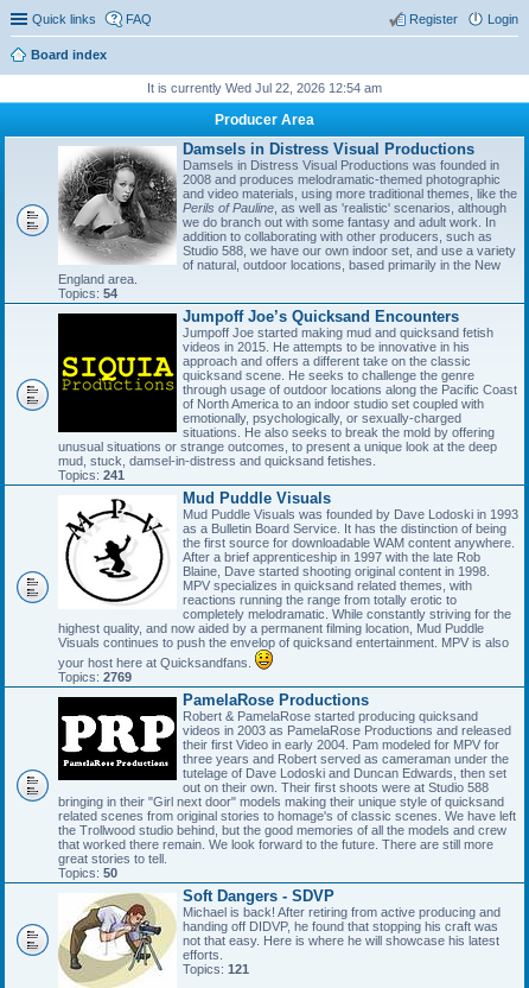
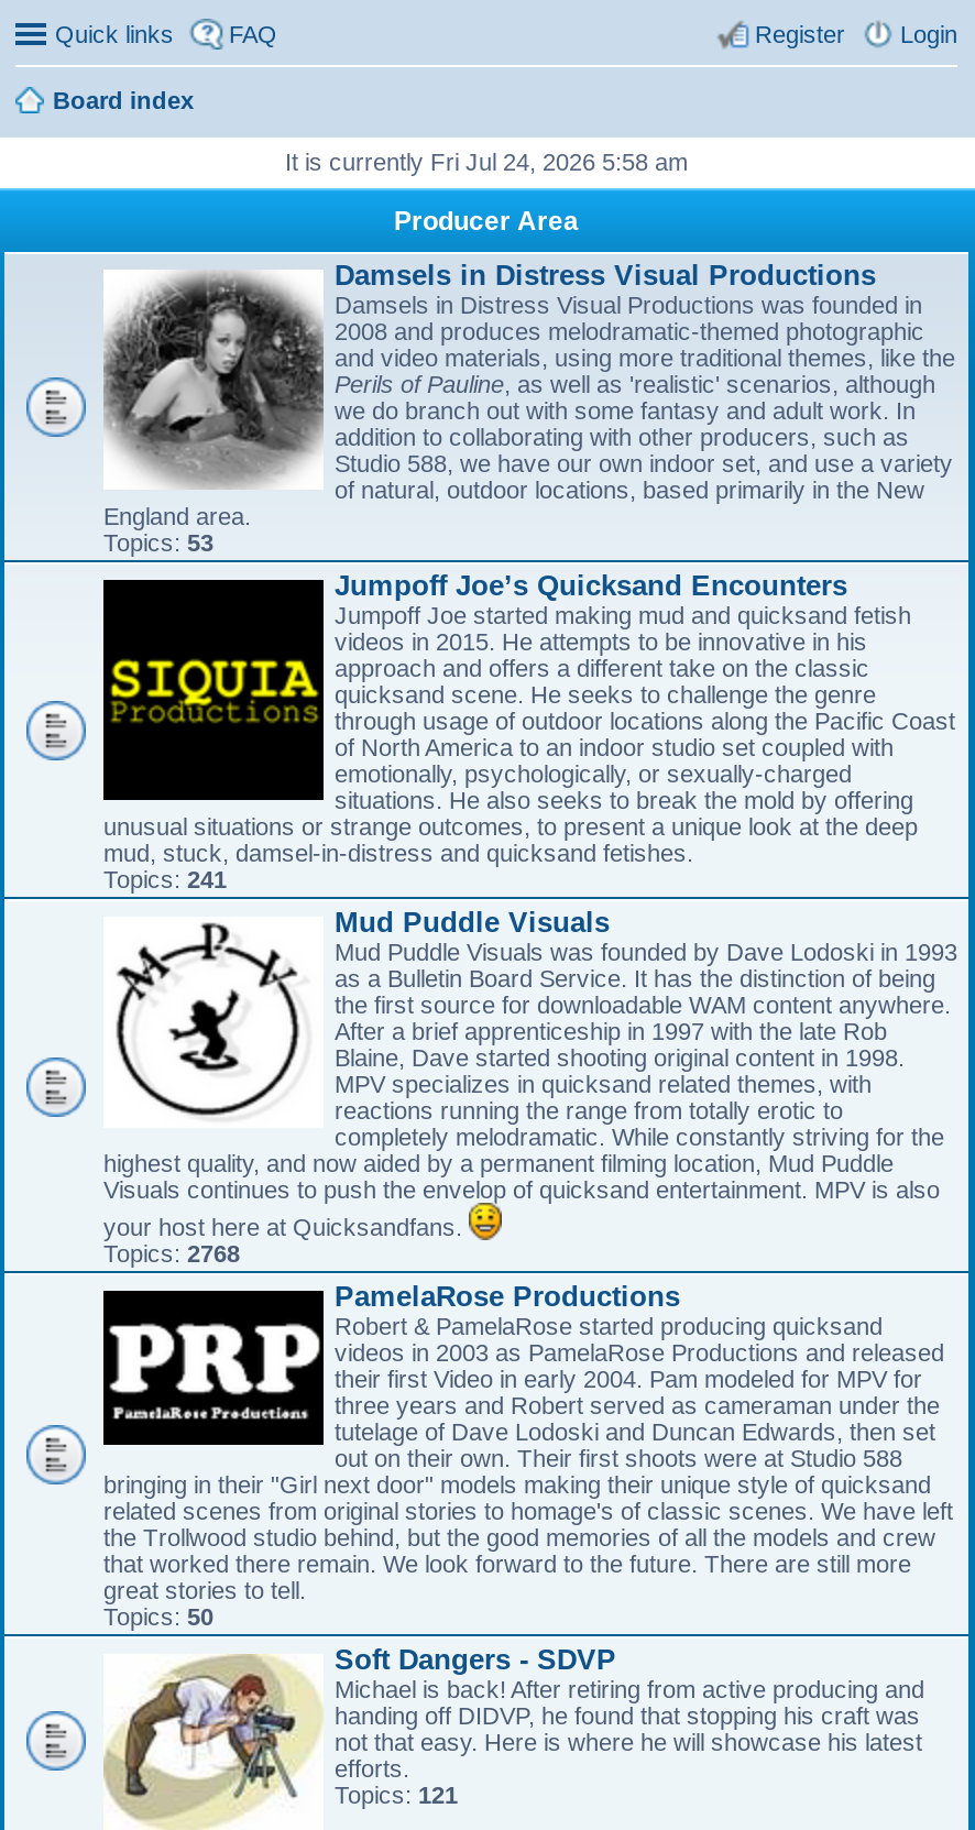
[147,81,382,95] It is currently Wed Jul 22, 2026 12:54 am -> [285,149,688,175] It is currently Fri Jul 24, 2026 5:58 am
[58,286,117,300] Topics: 54 -> [103,529,213,556] Topics: 53
[58,670,132,684] Topics: 2769 -> [103,1240,240,1267] Topics: 2768

